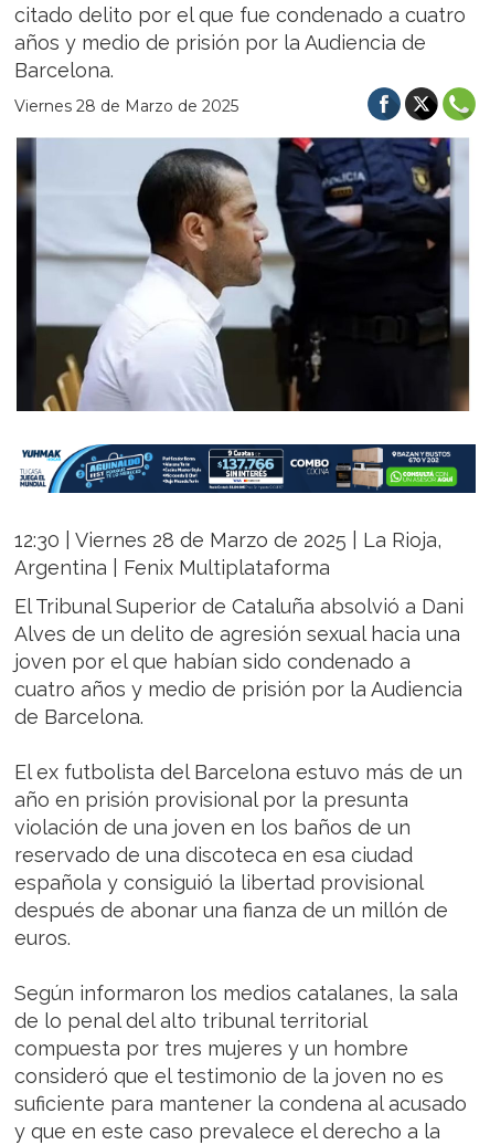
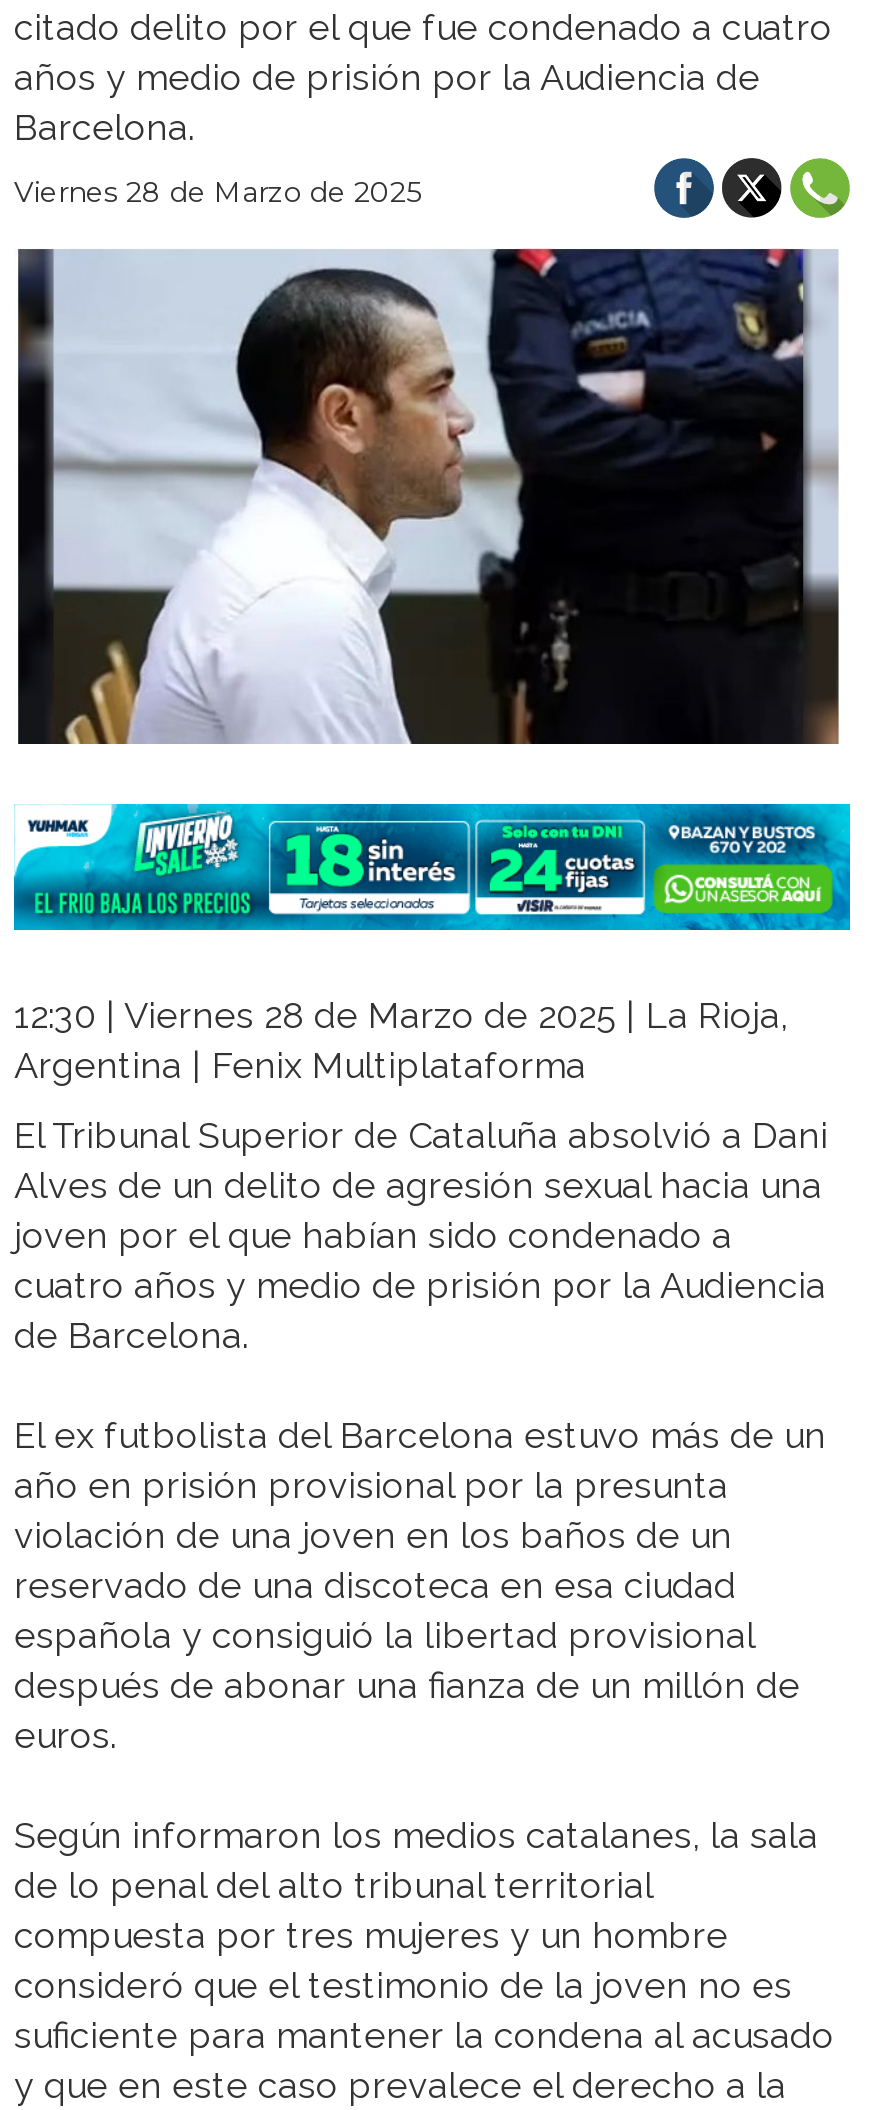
[14,443,477,494] [image] -> [12,802,852,932] [image]

